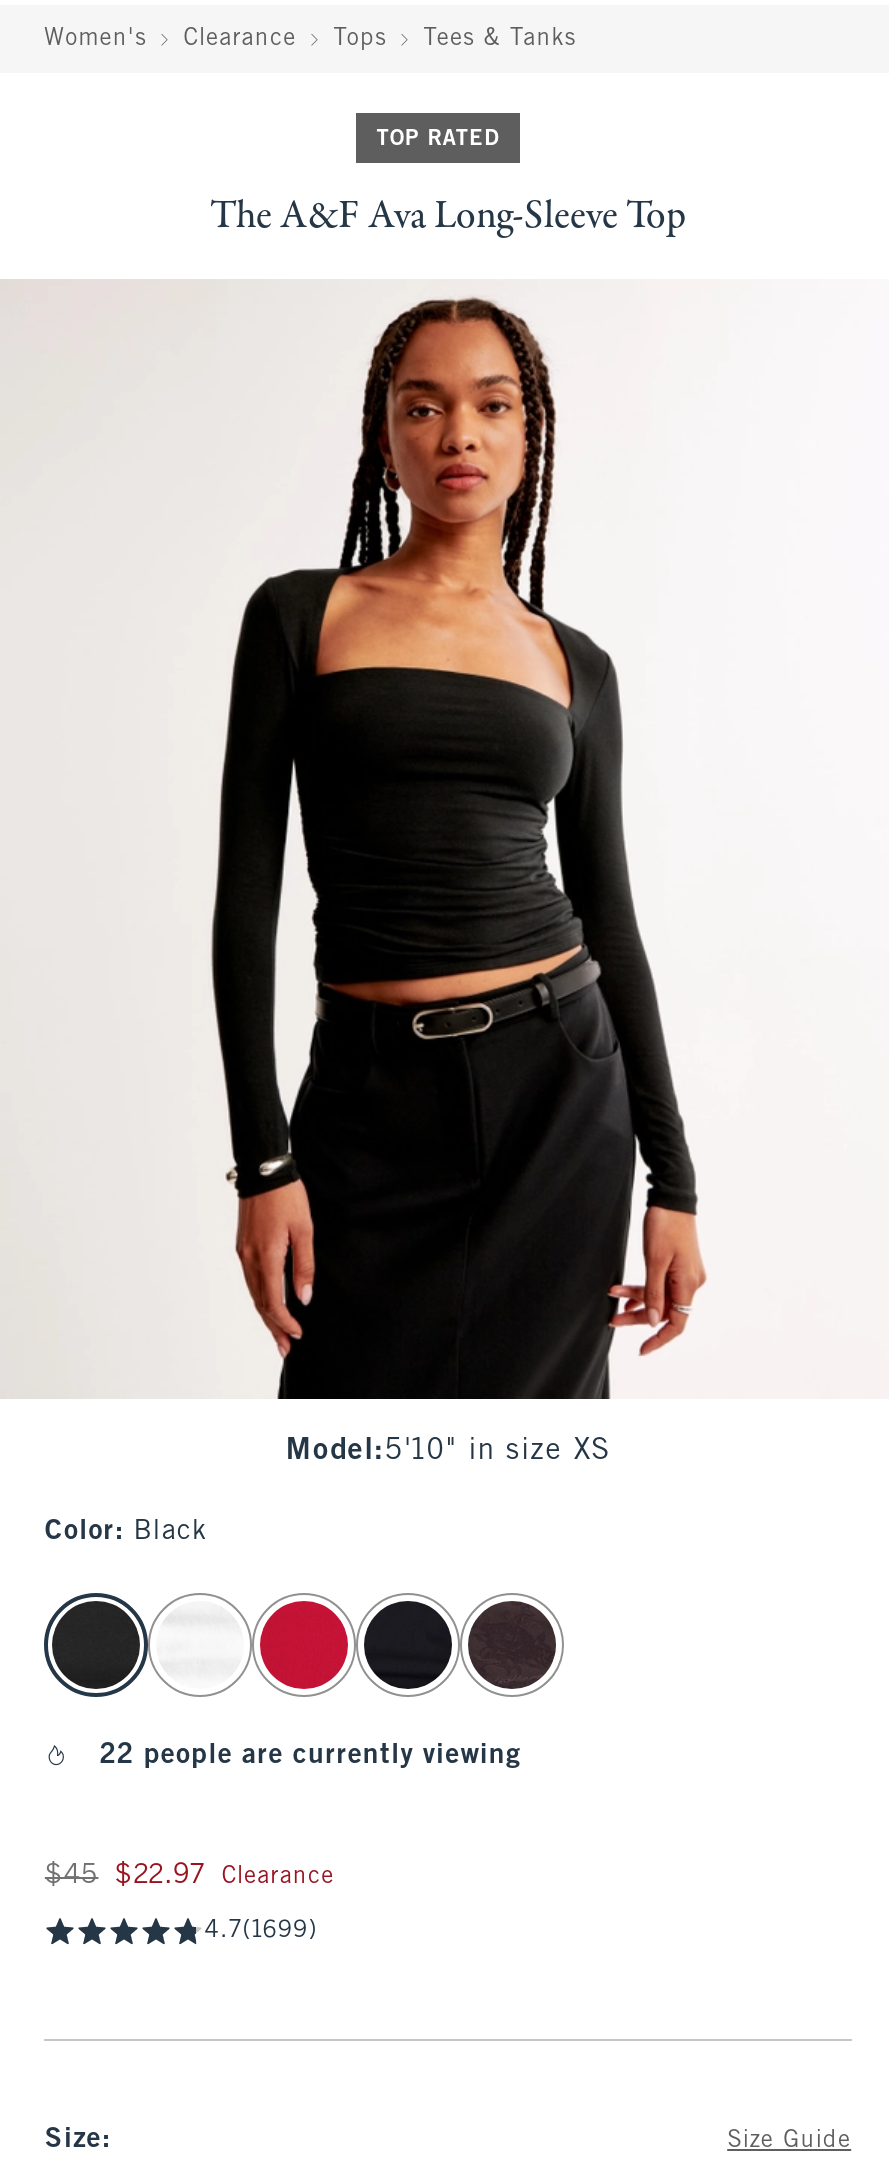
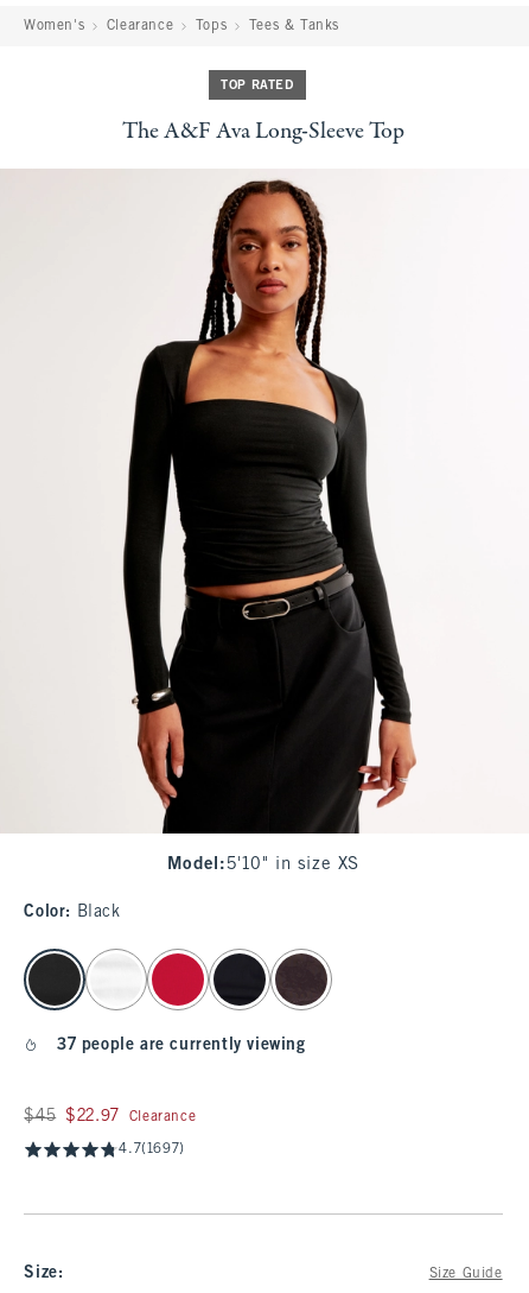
[100,1743,521,1769] 22 people are currently viewing -> [57,1038,306,1053] 37 people are currently viewing
[205,1919,318,1943] 4.7(1699) -> [119,1142,185,1156] 4.7(1697)

